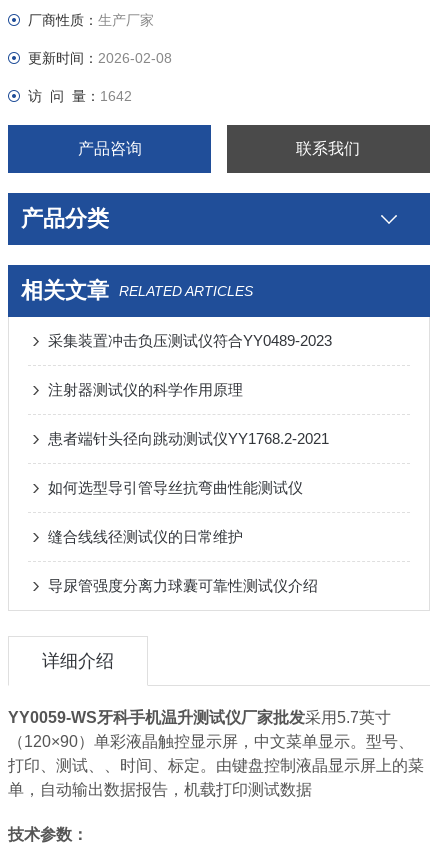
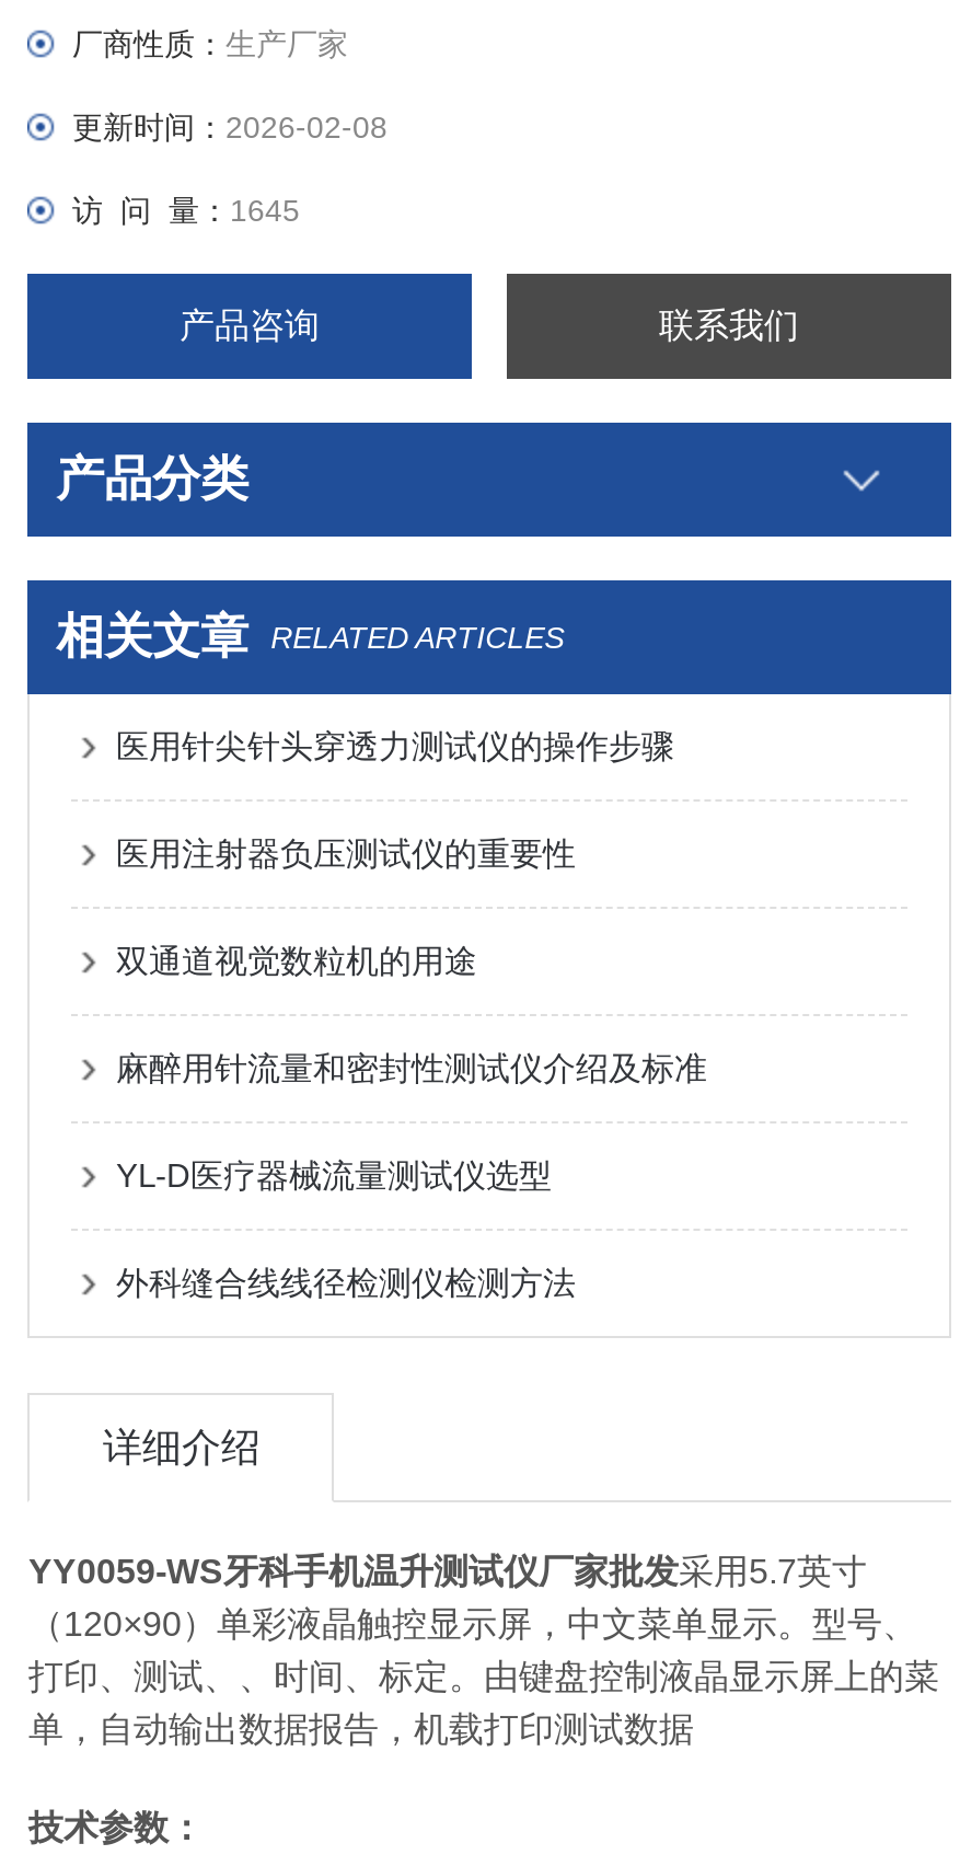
[28,88,132,104] 访 问 量：1642 -> [72,193,300,228] 访 问 量：1645
[48,332,332,349] 采集装置冲击负压测试仪符合YY0489-2023 -> [116,727,674,764] 医用针尖针头穿透力测试仪的操作步骤
[48,381,243,398] 注射器测试仪的科学作用原理 -> [116,834,576,872] 医用注射器负压测试仪的重要性
[48,430,329,447] 患者端针头径向跳动测试仪YY1768.2-2021 -> [116,942,477,979] 双通道视觉数粒机的用途
[48,479,303,496] 如何选型导引管导丝抗弯曲性能测试仪 -> [116,1049,707,1086] 麻醉用针流量和密封性测试仪介绍及标准
[48,528,243,545] 缝合线线径测试仪的日常维护 -> [116,1156,551,1194] YL-D医疗器械流量测试仪选型
[48,577,318,594] 导尿管强度分离力球囊可靠性测试仪介绍 -> [116,1264,576,1301] 外科缝合线线径检测仪检测方法

